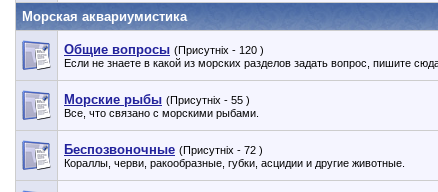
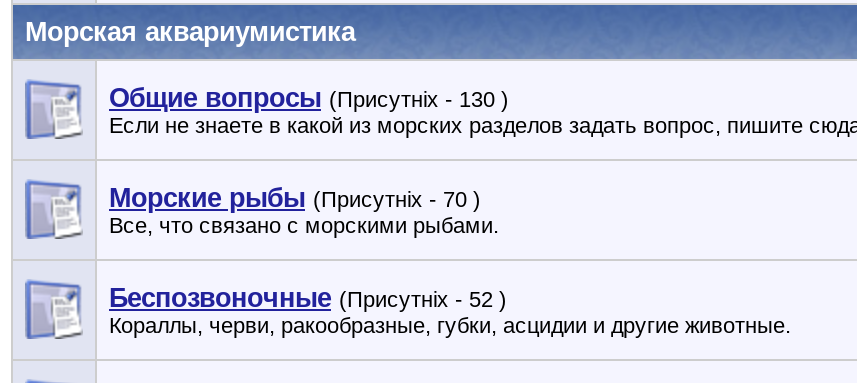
[64,42,264,57] Общие вопросы (Присутніх - 120 ) -> [109,83,509,113] Общие вопросы (Присутніх - 130 )
[64,92,250,107] Морские рыбы (Присутніх - 55 ) -> [109,183,481,213] Морские рыбы (Присутніх - 70 )
[64,142,263,157] Беспозвоночные (Присутніх - 72 ) -> [109,283,507,313] Беспозвоночные (Присутніх - 52 )

